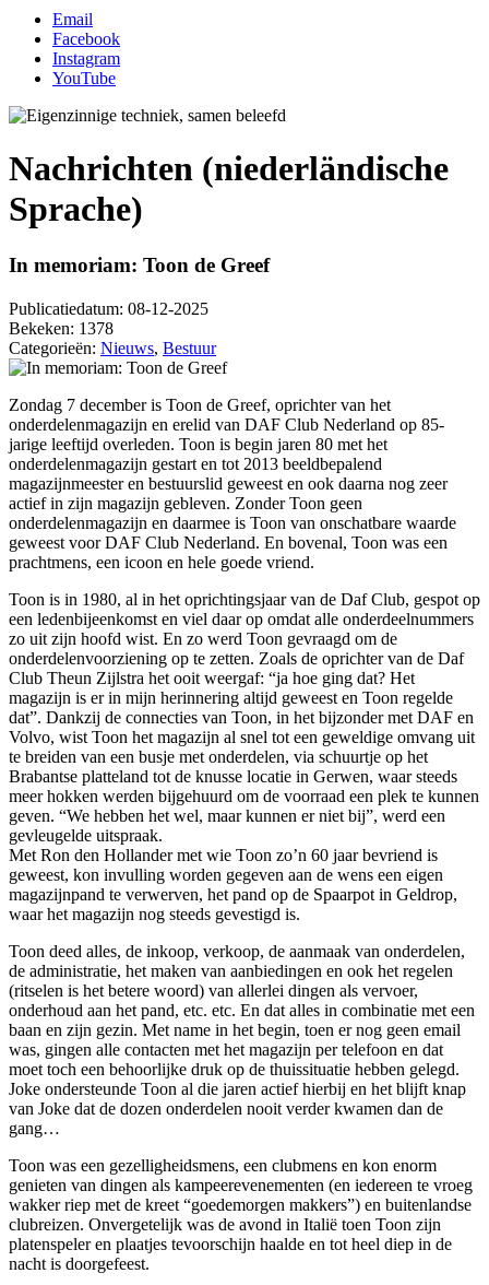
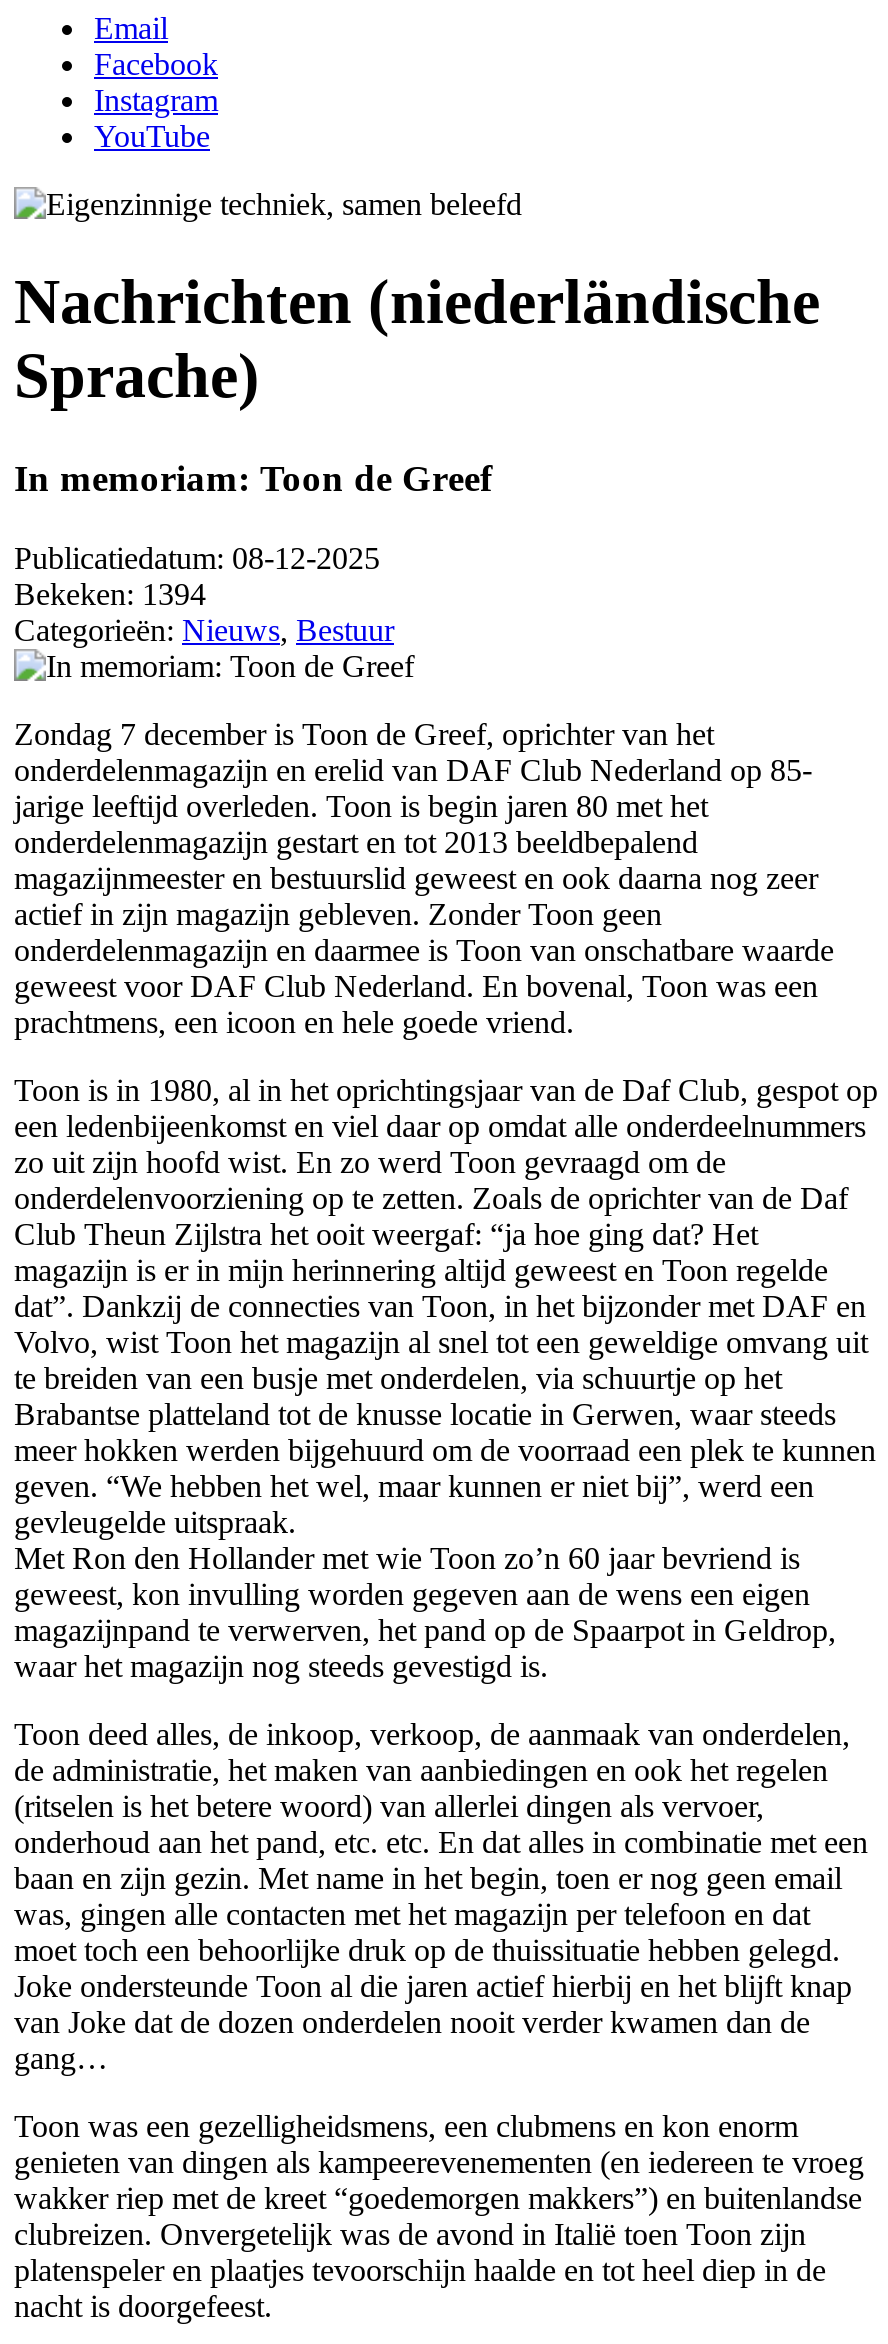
[9,319,114,337] Bekeken: 1378 -> [14,577,206,611] Bekeken: 1394

